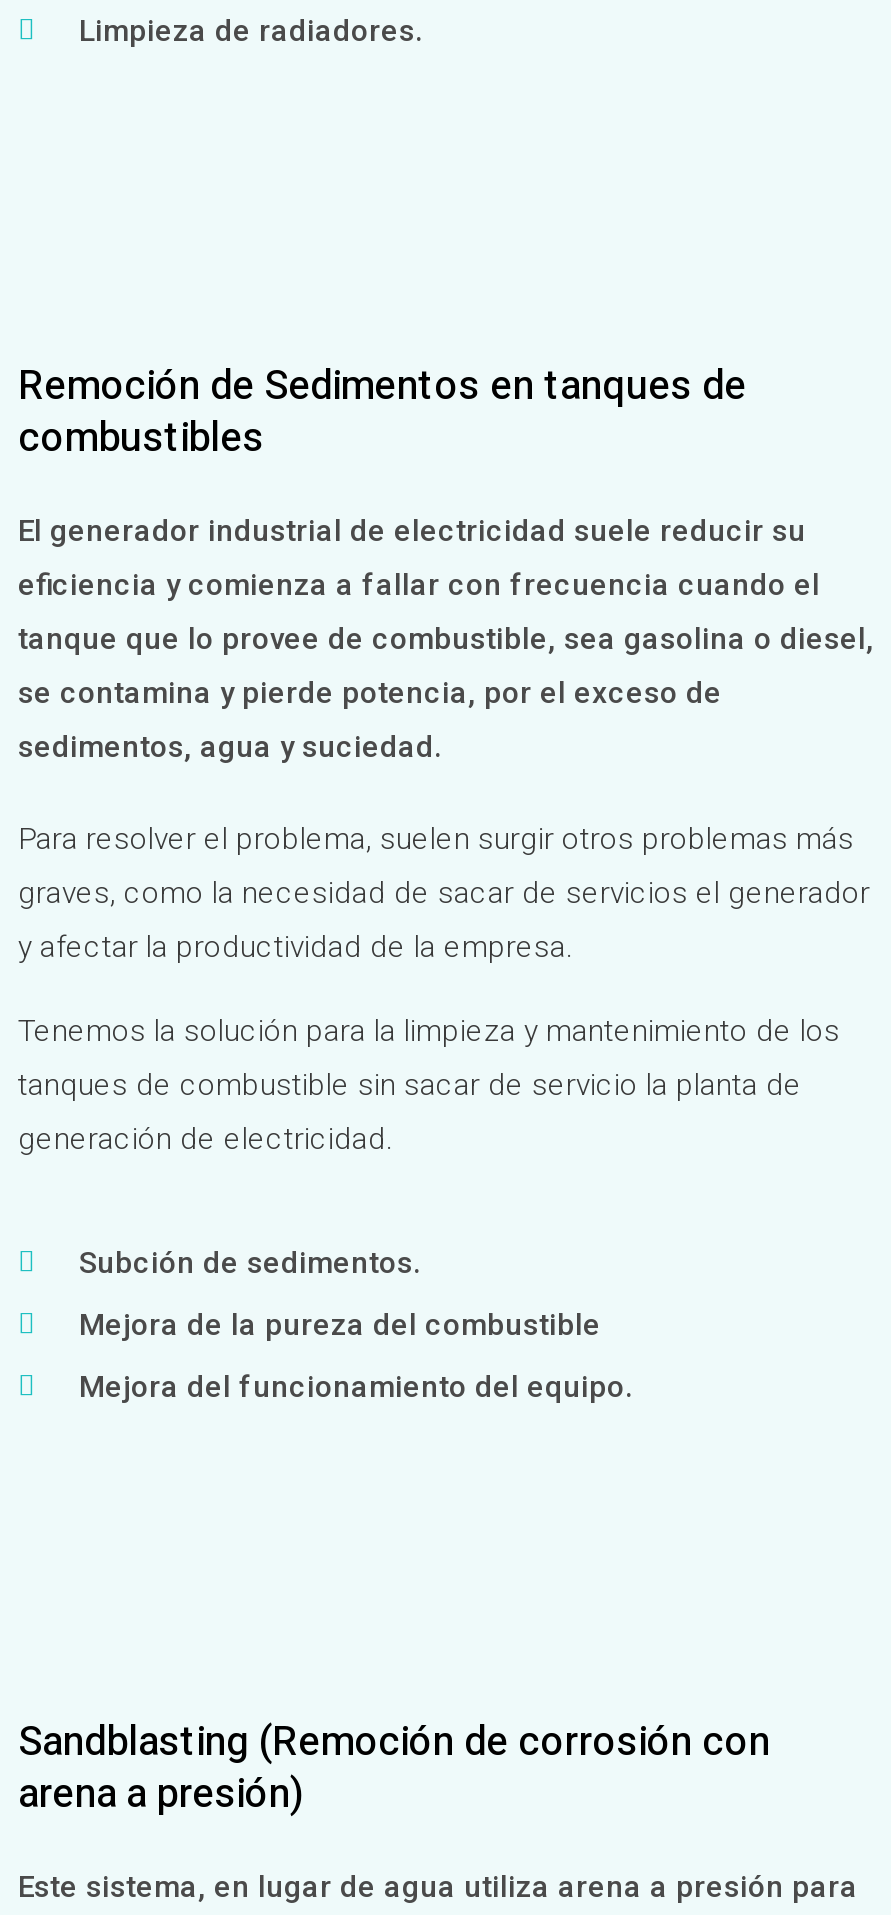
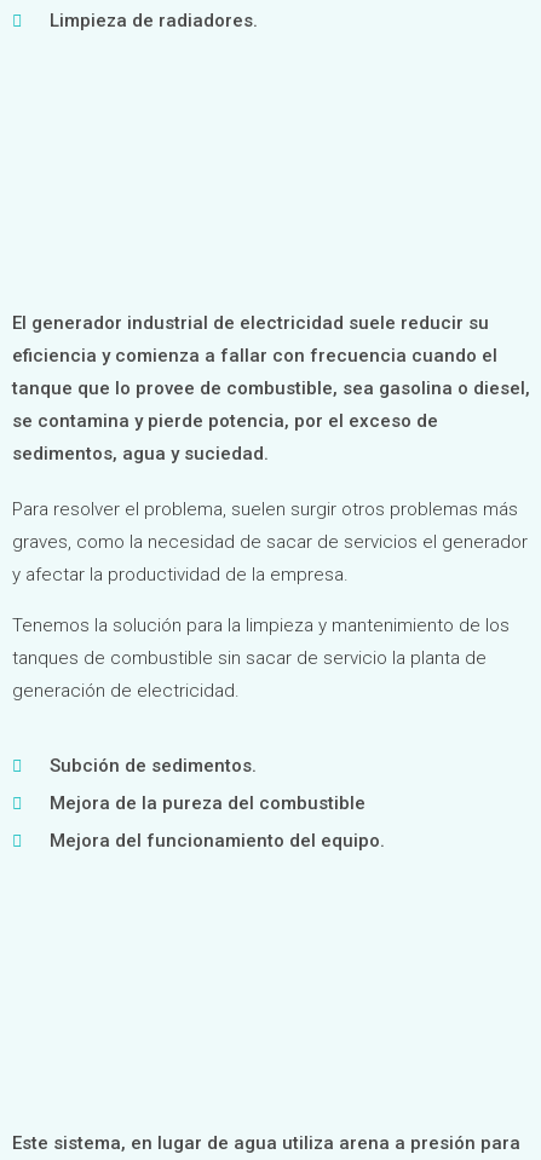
[18,357,746,467] Remoción de Sedimentos en tanques de | combustibles -> none
[18,1713,770,1823] Sandblasting (Remoción de corrosión con | arena a presión) -> none

